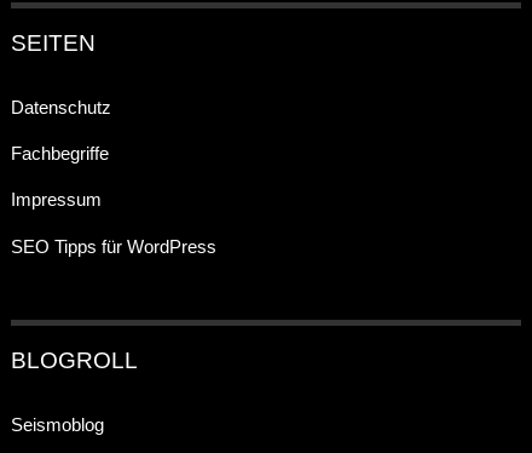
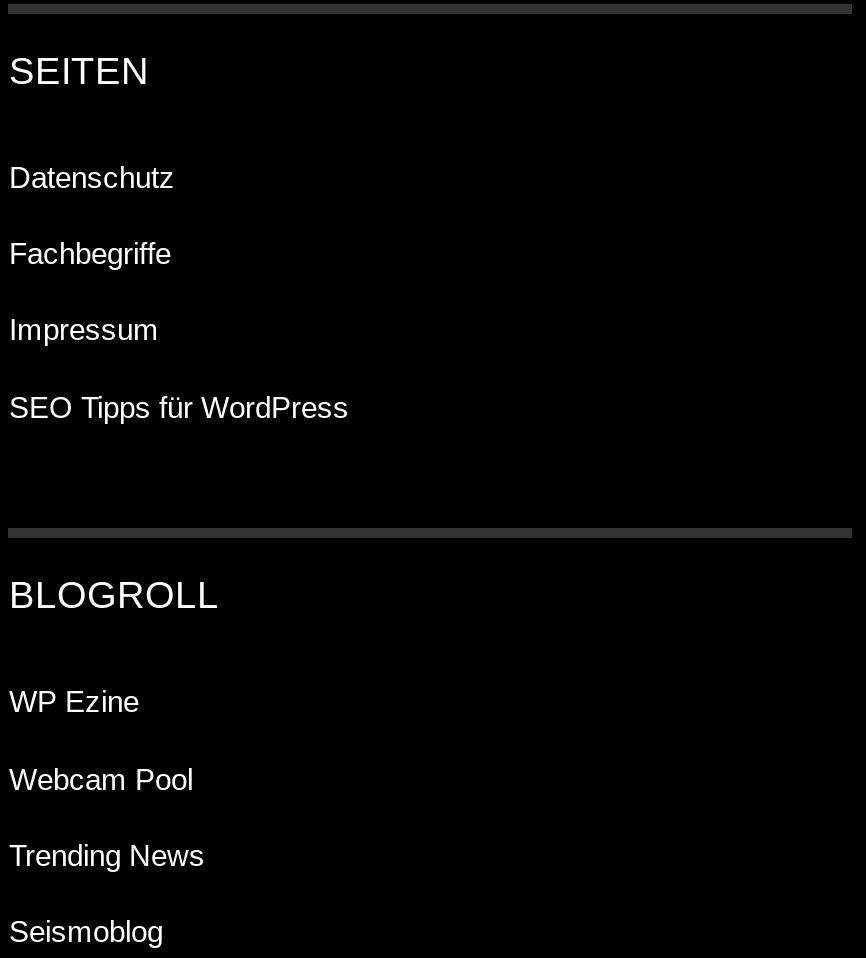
none -> [9,685,205,871] WP Ezine | Webcam Pool | Trending News

